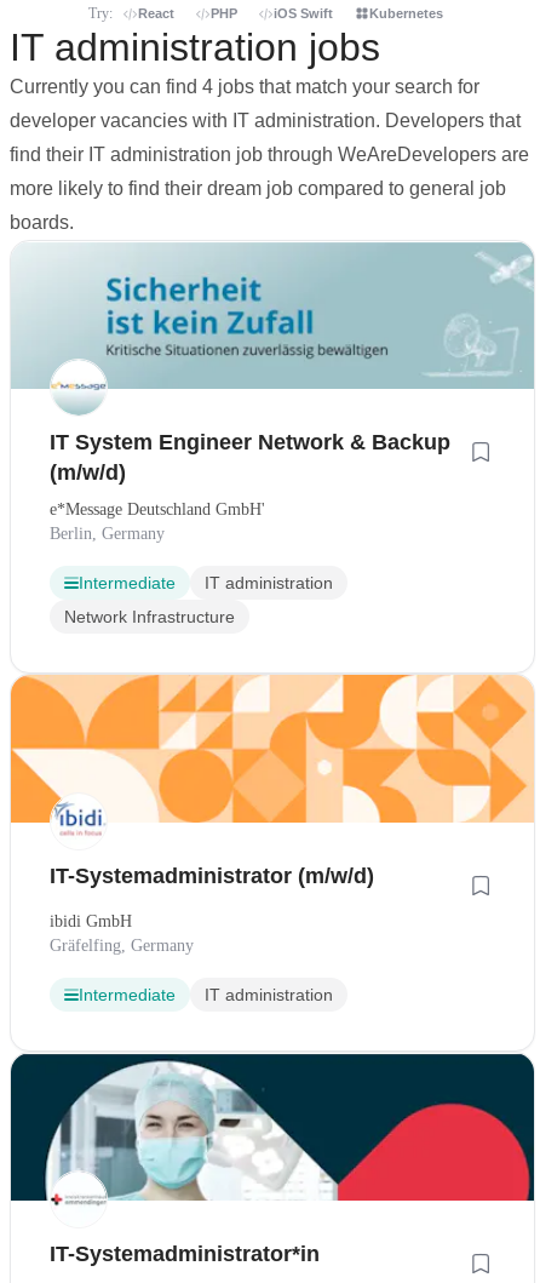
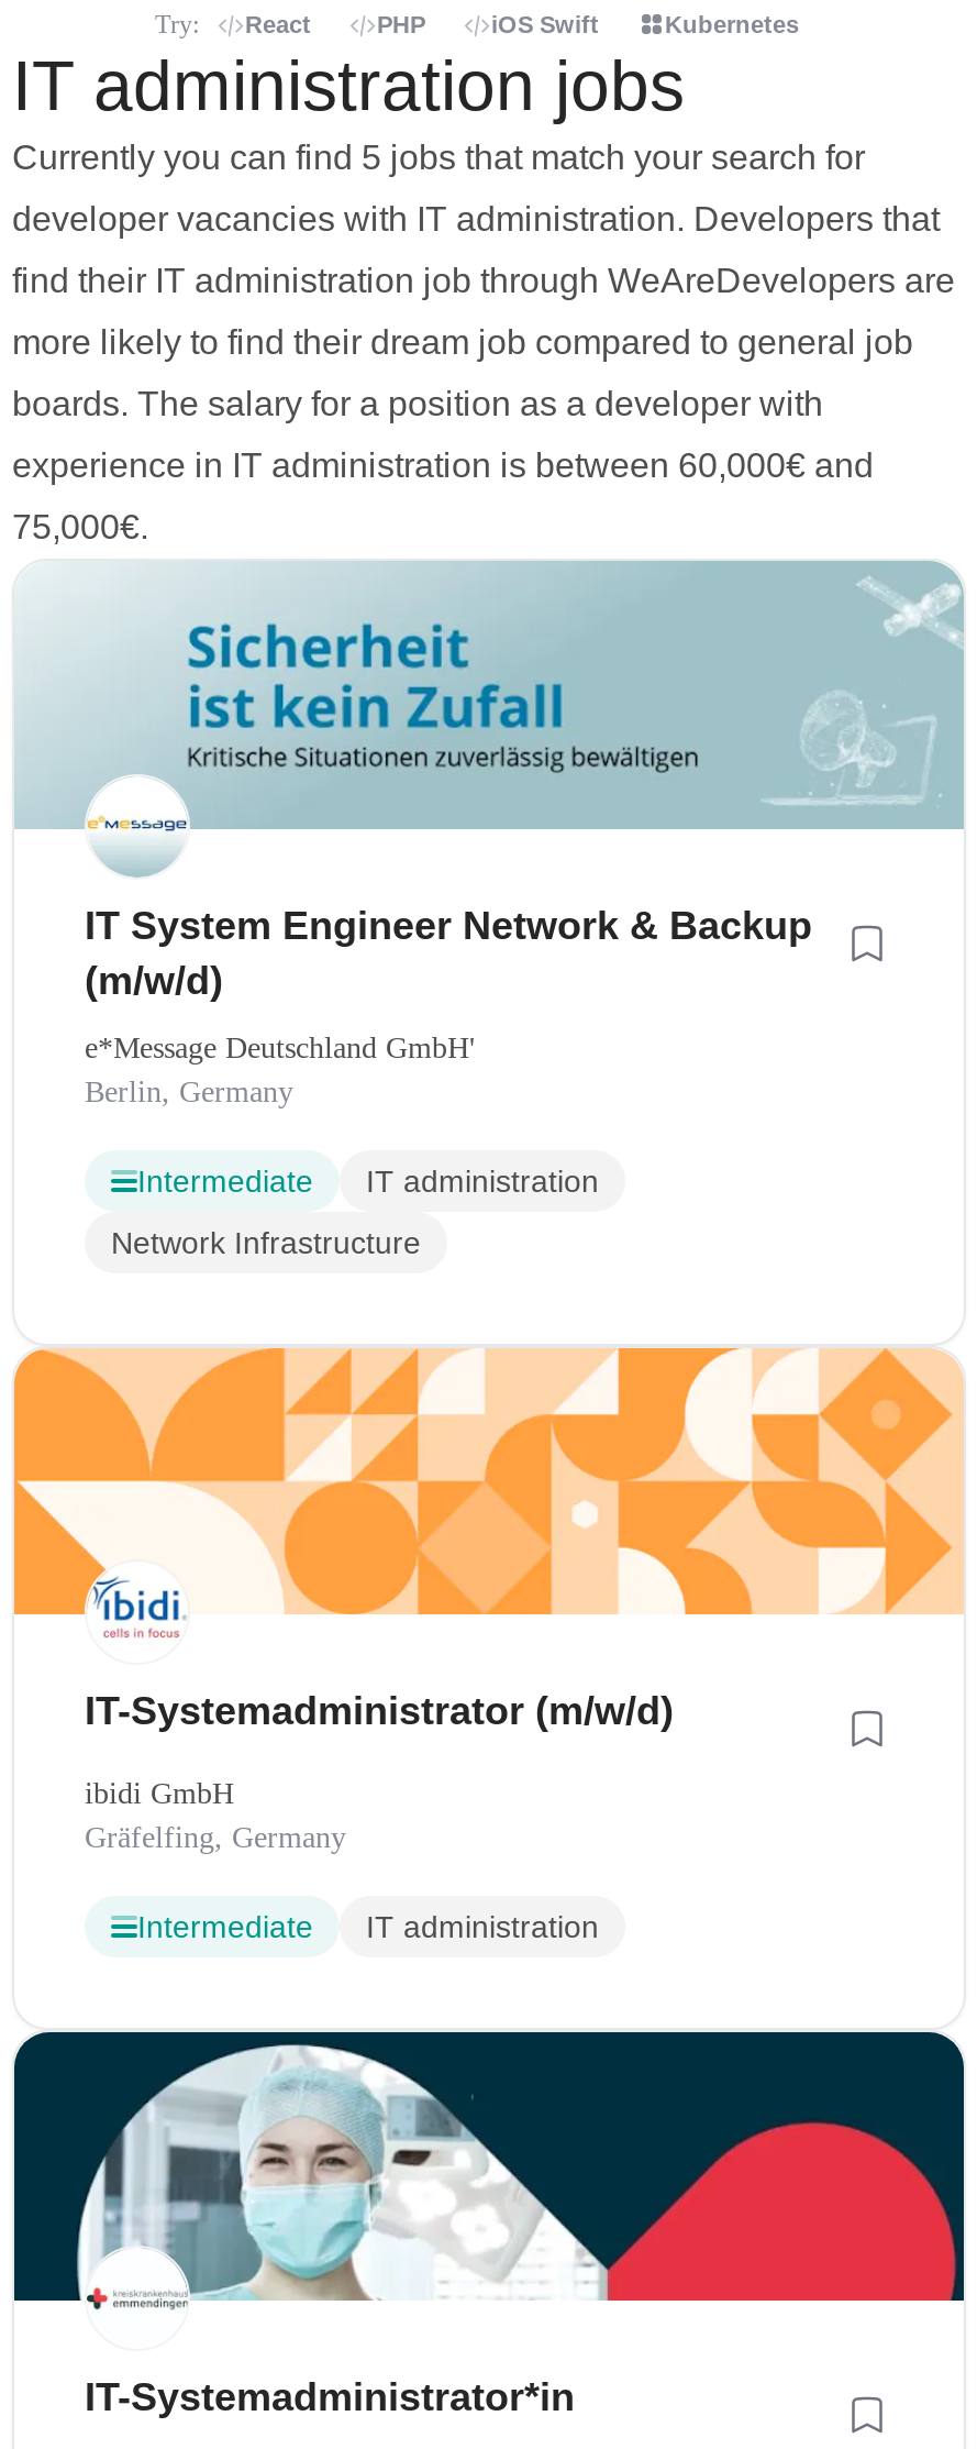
[10,76,479,97] Currently you can find 4 jobs that match your search for -> [12,139,865,176] Currently you can find 5 jobs that match your search for
[10,212,74,233] boards. -> [12,385,874,545] boards. The salary for a position as a developer with | experience in IT administration is between 60,000€ and | 75,000€.

